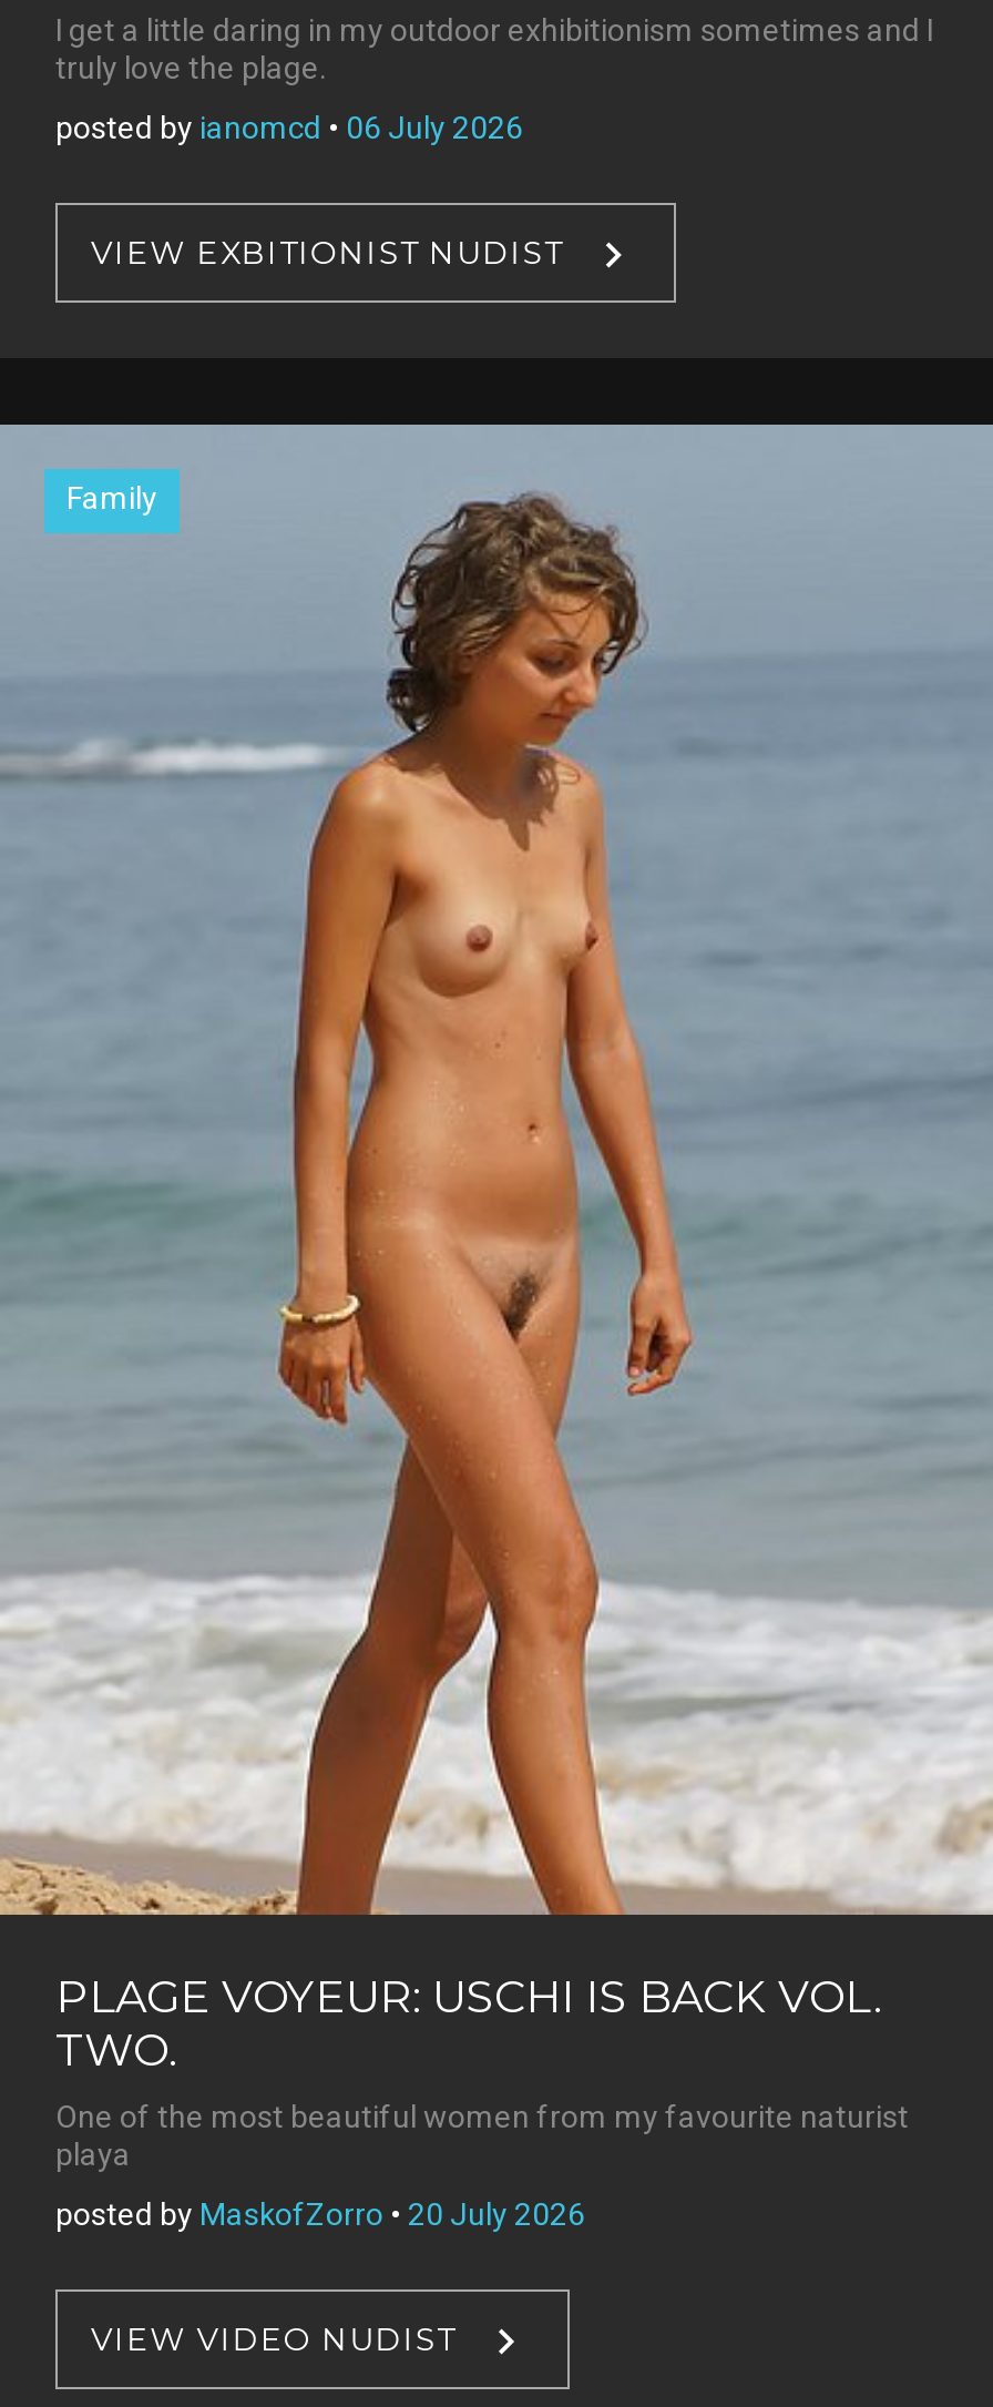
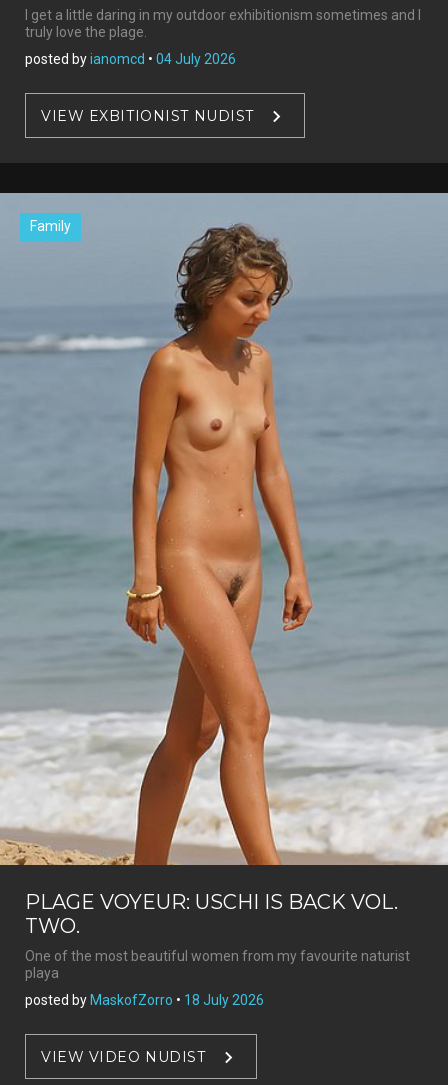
[55,109,523,145] posted by ianomcd • 06 July 2026 -> [25,51,236,67] posted by ianomcd • 04 July 2026
[55,2197,585,2232] posted by MaskofZorro • 20 July 2026 -> [25,992,264,1008] posted by MaskofZorro • 18 July 2026

